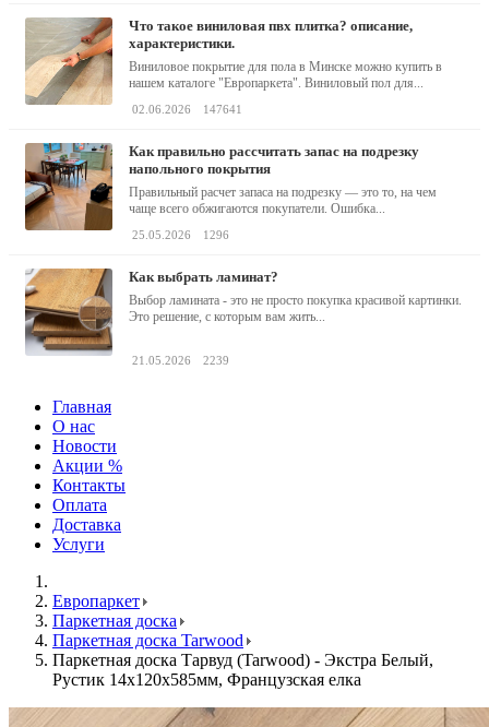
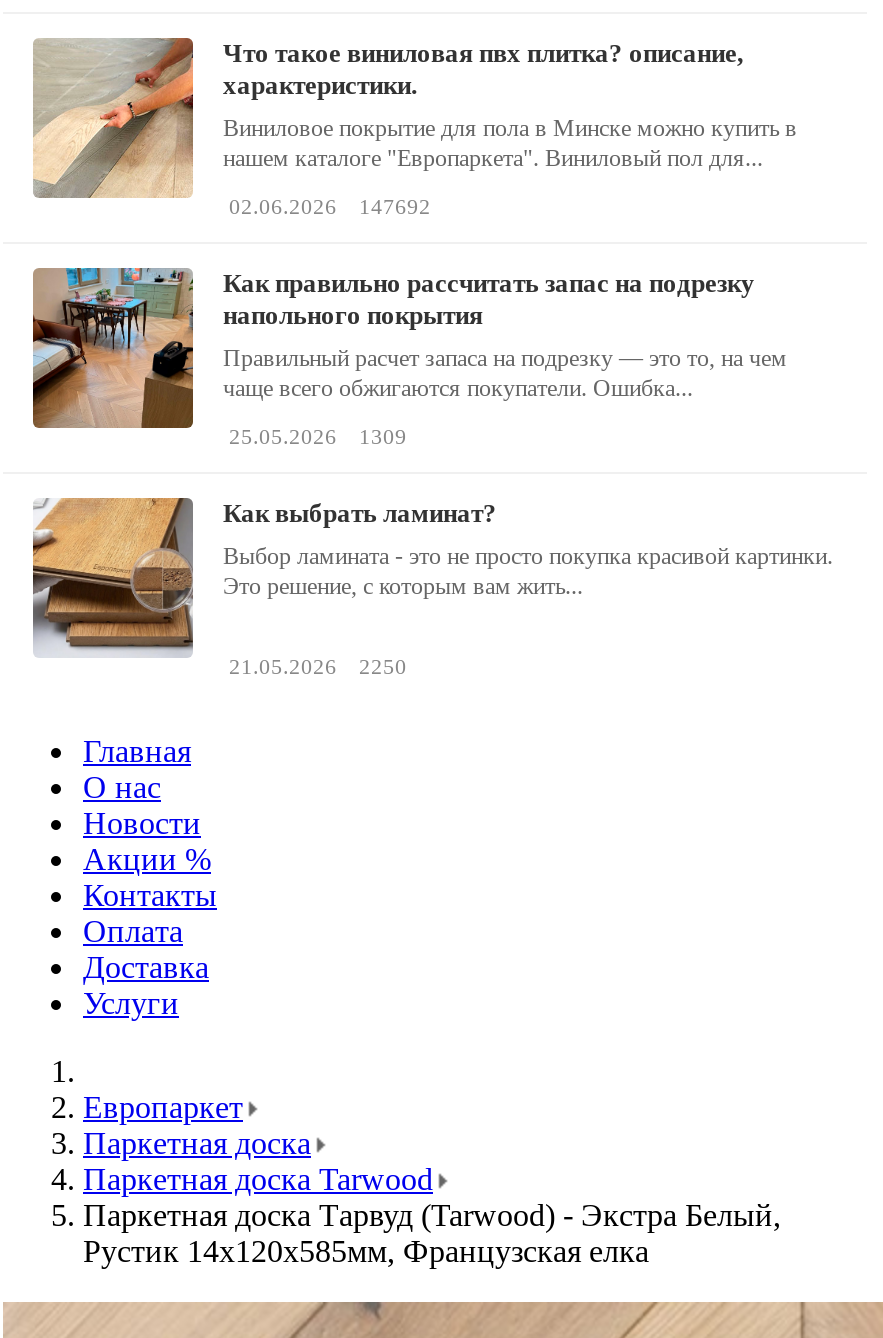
[132,103,242,116] 02.06.2026 147641 -> [229,194,431,218] 02.06.2026 147692
[132,228,229,241] 25.05.2026 1296 -> [229,424,407,448] 25.05.2026 1309
[132,354,229,367] 21.05.2026 2239 -> [229,654,407,678] 21.05.2026 2250

